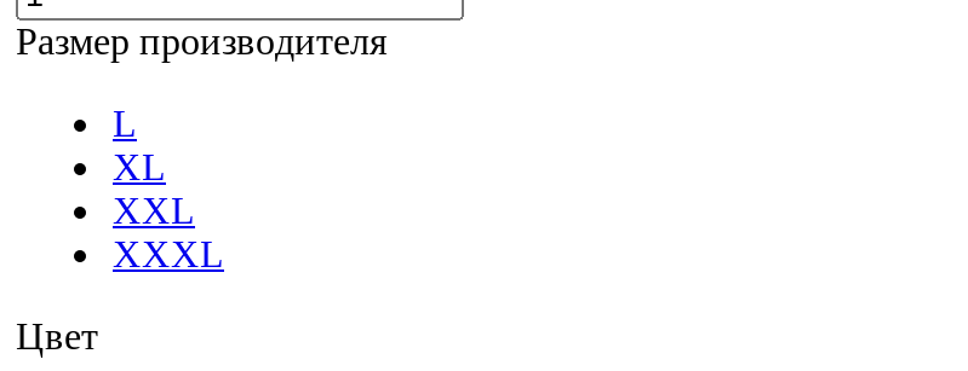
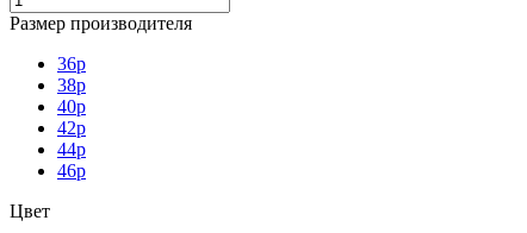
[113,103,224,275] L | XL | XXL | XXXL -> [57,54,86,181] 36р | 38р | 40р | 42р | 44р | 46р

